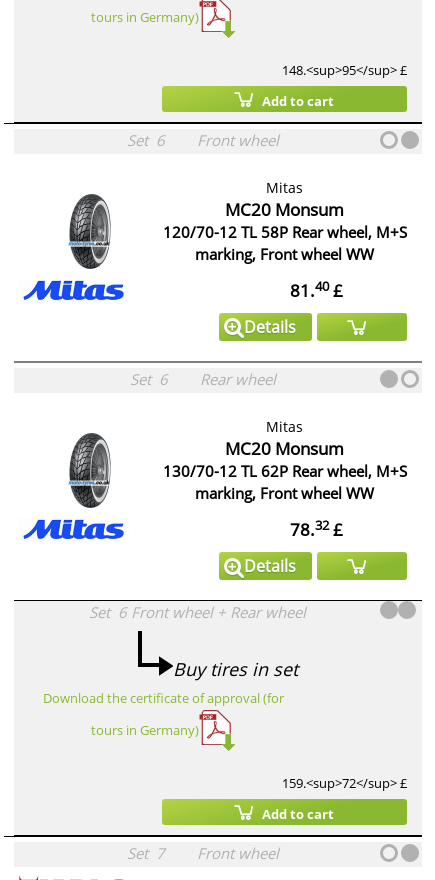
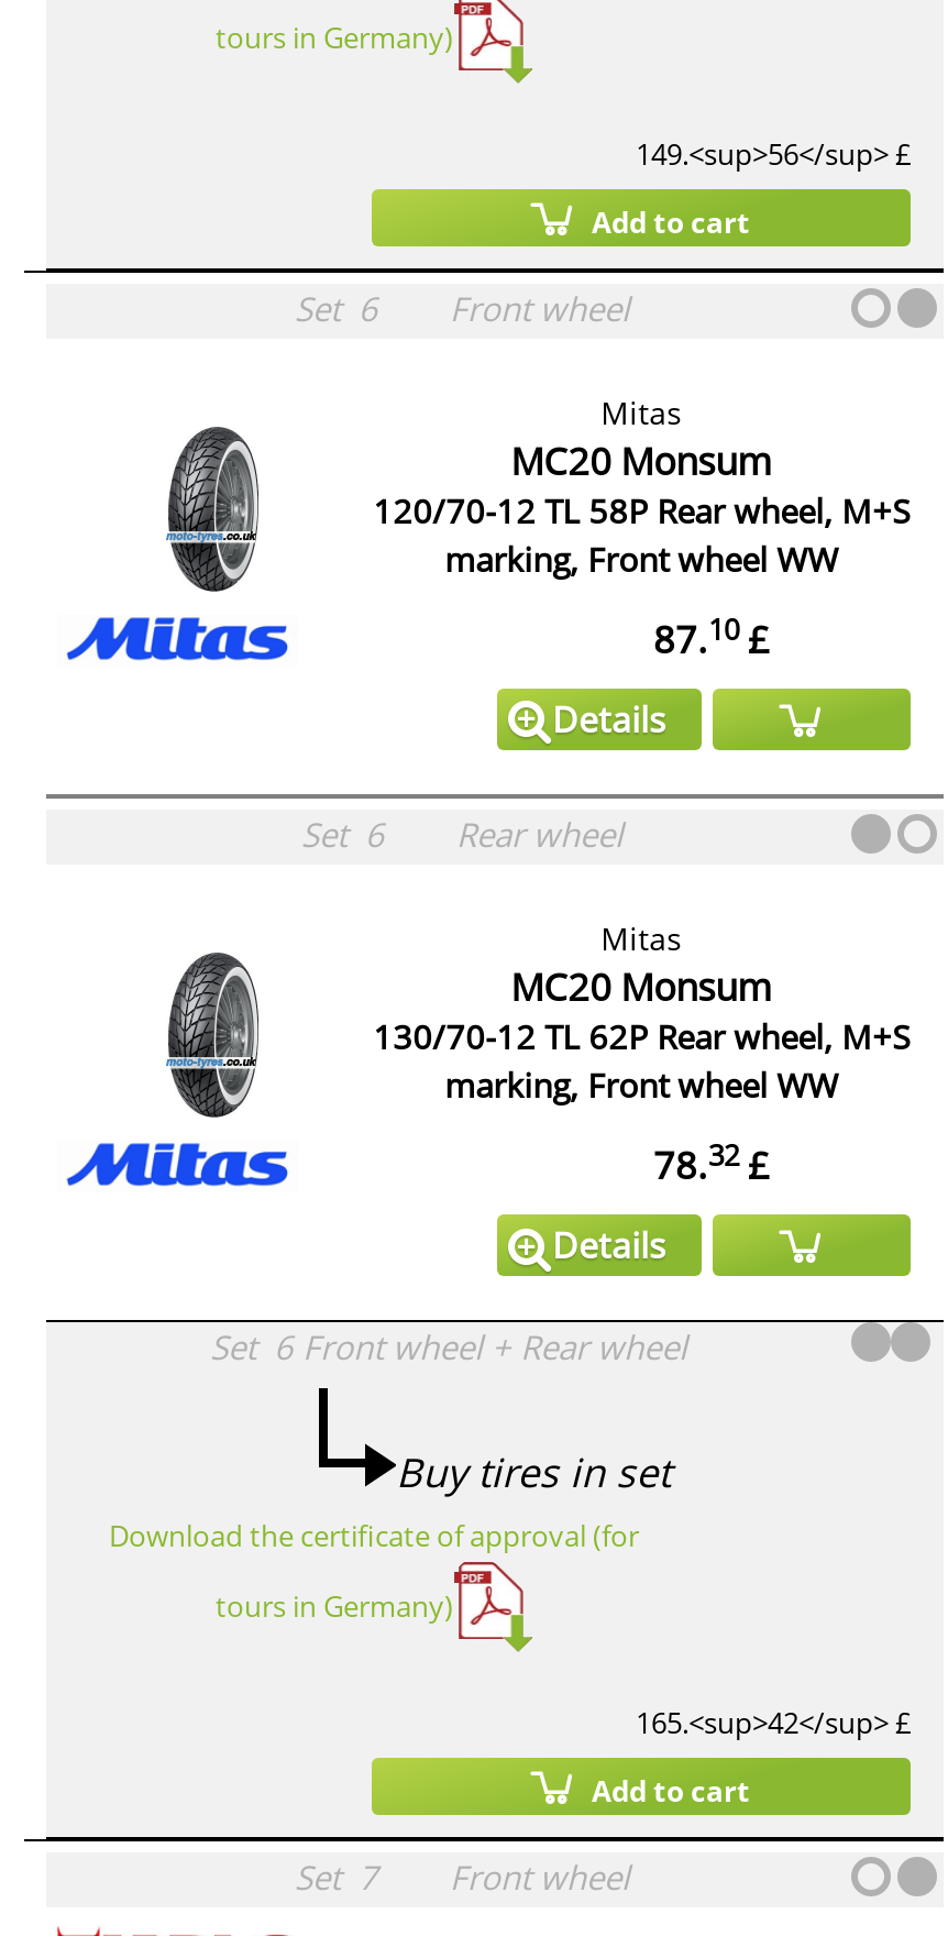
[282,61,407,79] 148.<sup>95</sup> £ -> [636,134,911,174] 149.<sup>56</sup> £
[290,277,343,302] 81.40£ -> [653,609,770,665] 87.10£
[282,774,407,792] 159.<sup>72</sup> £ -> [636,1703,911,1743] 165.<sup>42</sup> £

